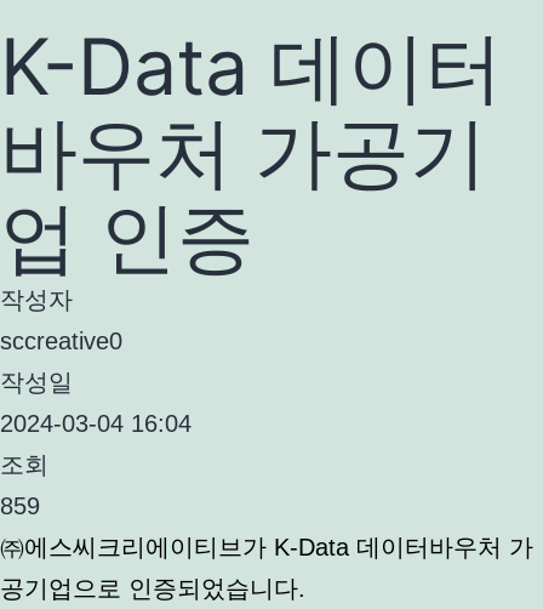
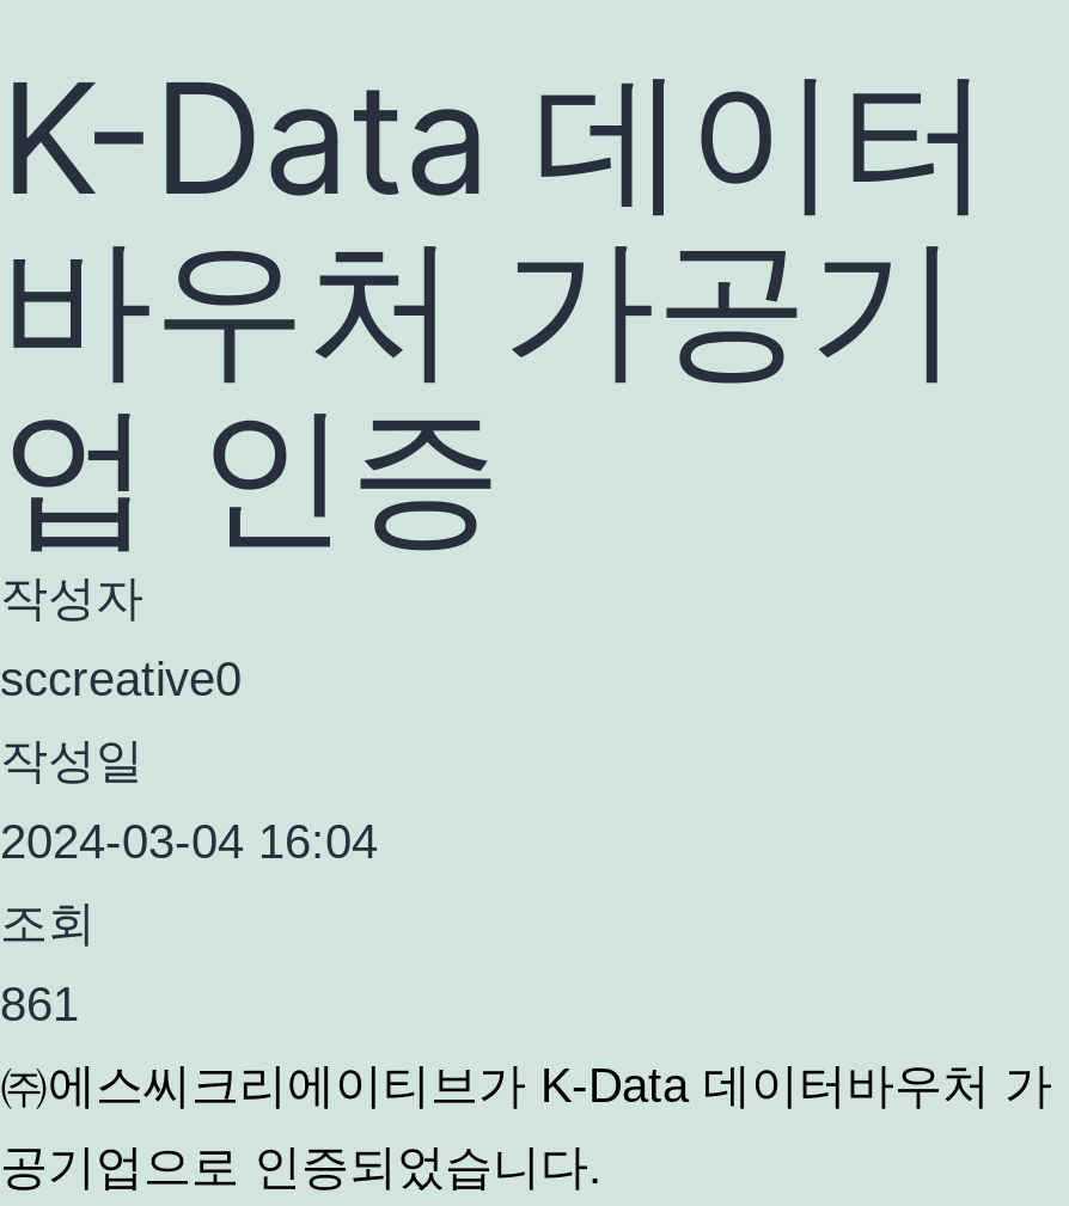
[0,492,40,519] 859 -> [0,977,79,1030] 861

